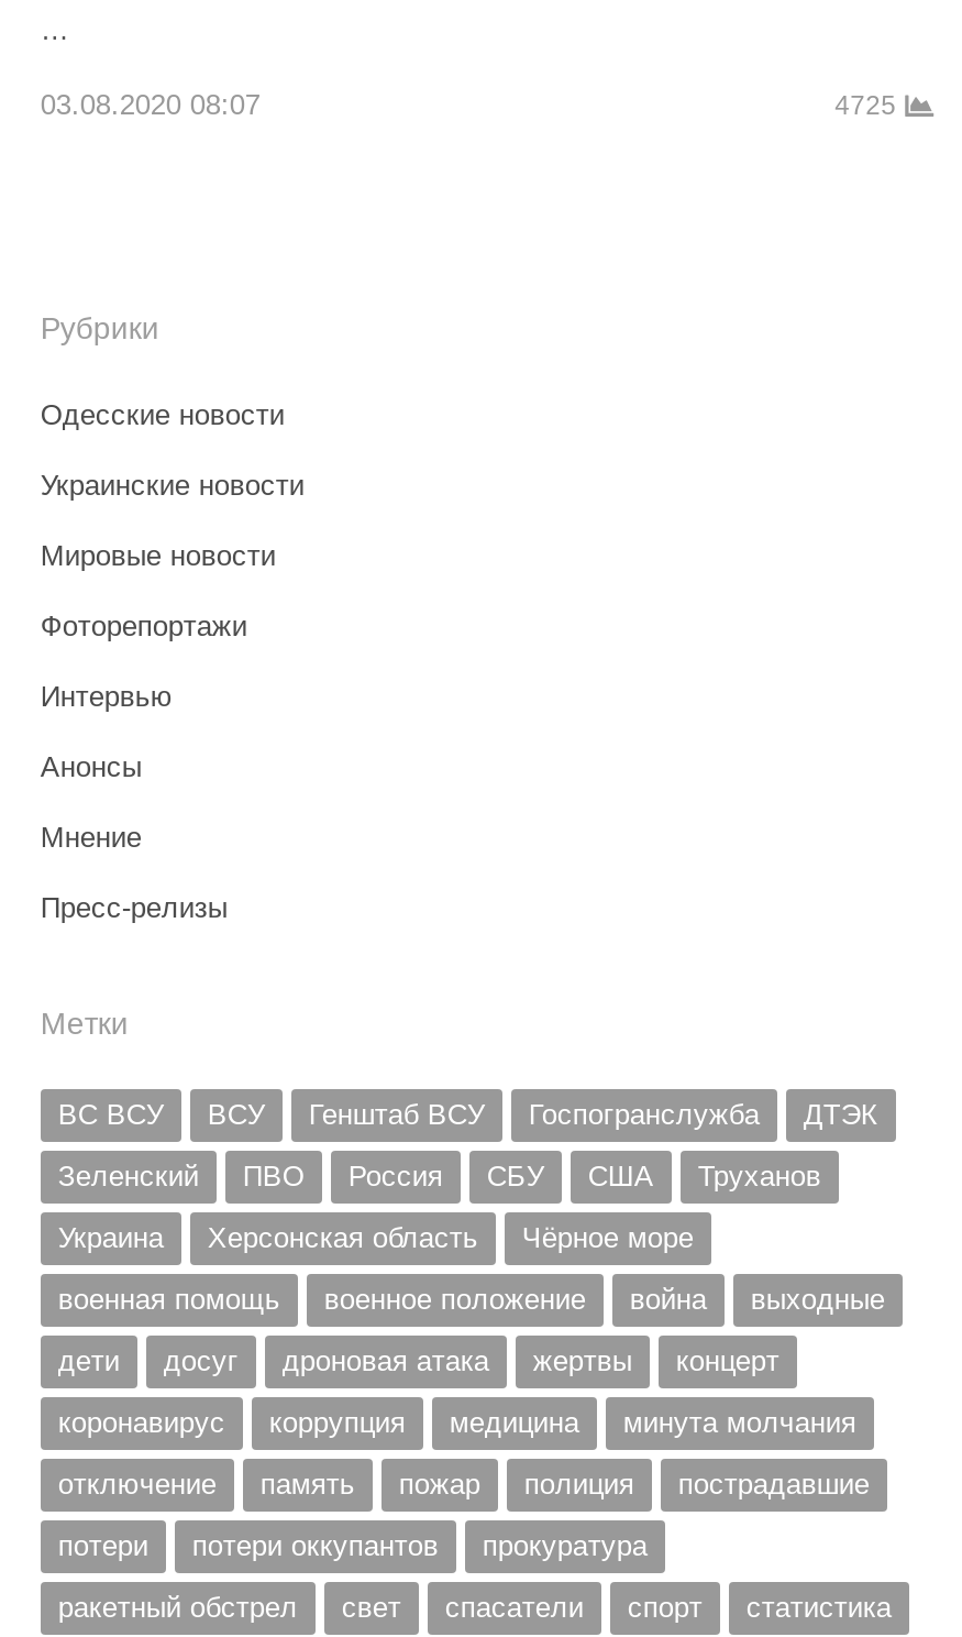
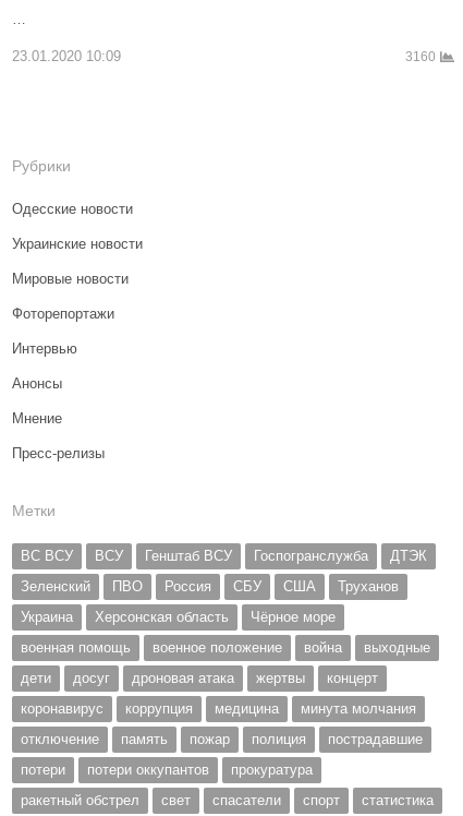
[40,89,260,122] 03.08.2020 08:07 -> [12,48,121,64] 23.01.2020 10:09
[835,91,896,122] 4725 -> [405,49,436,64] 3160

